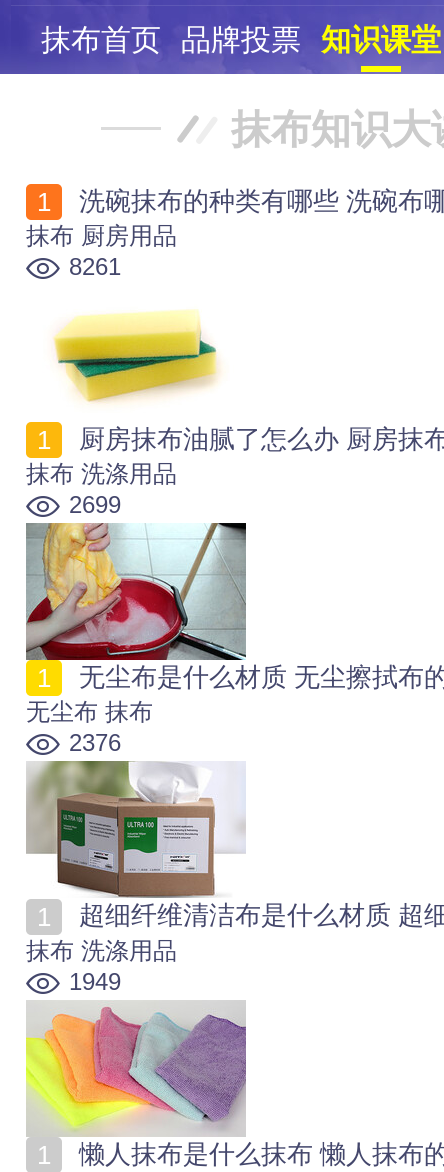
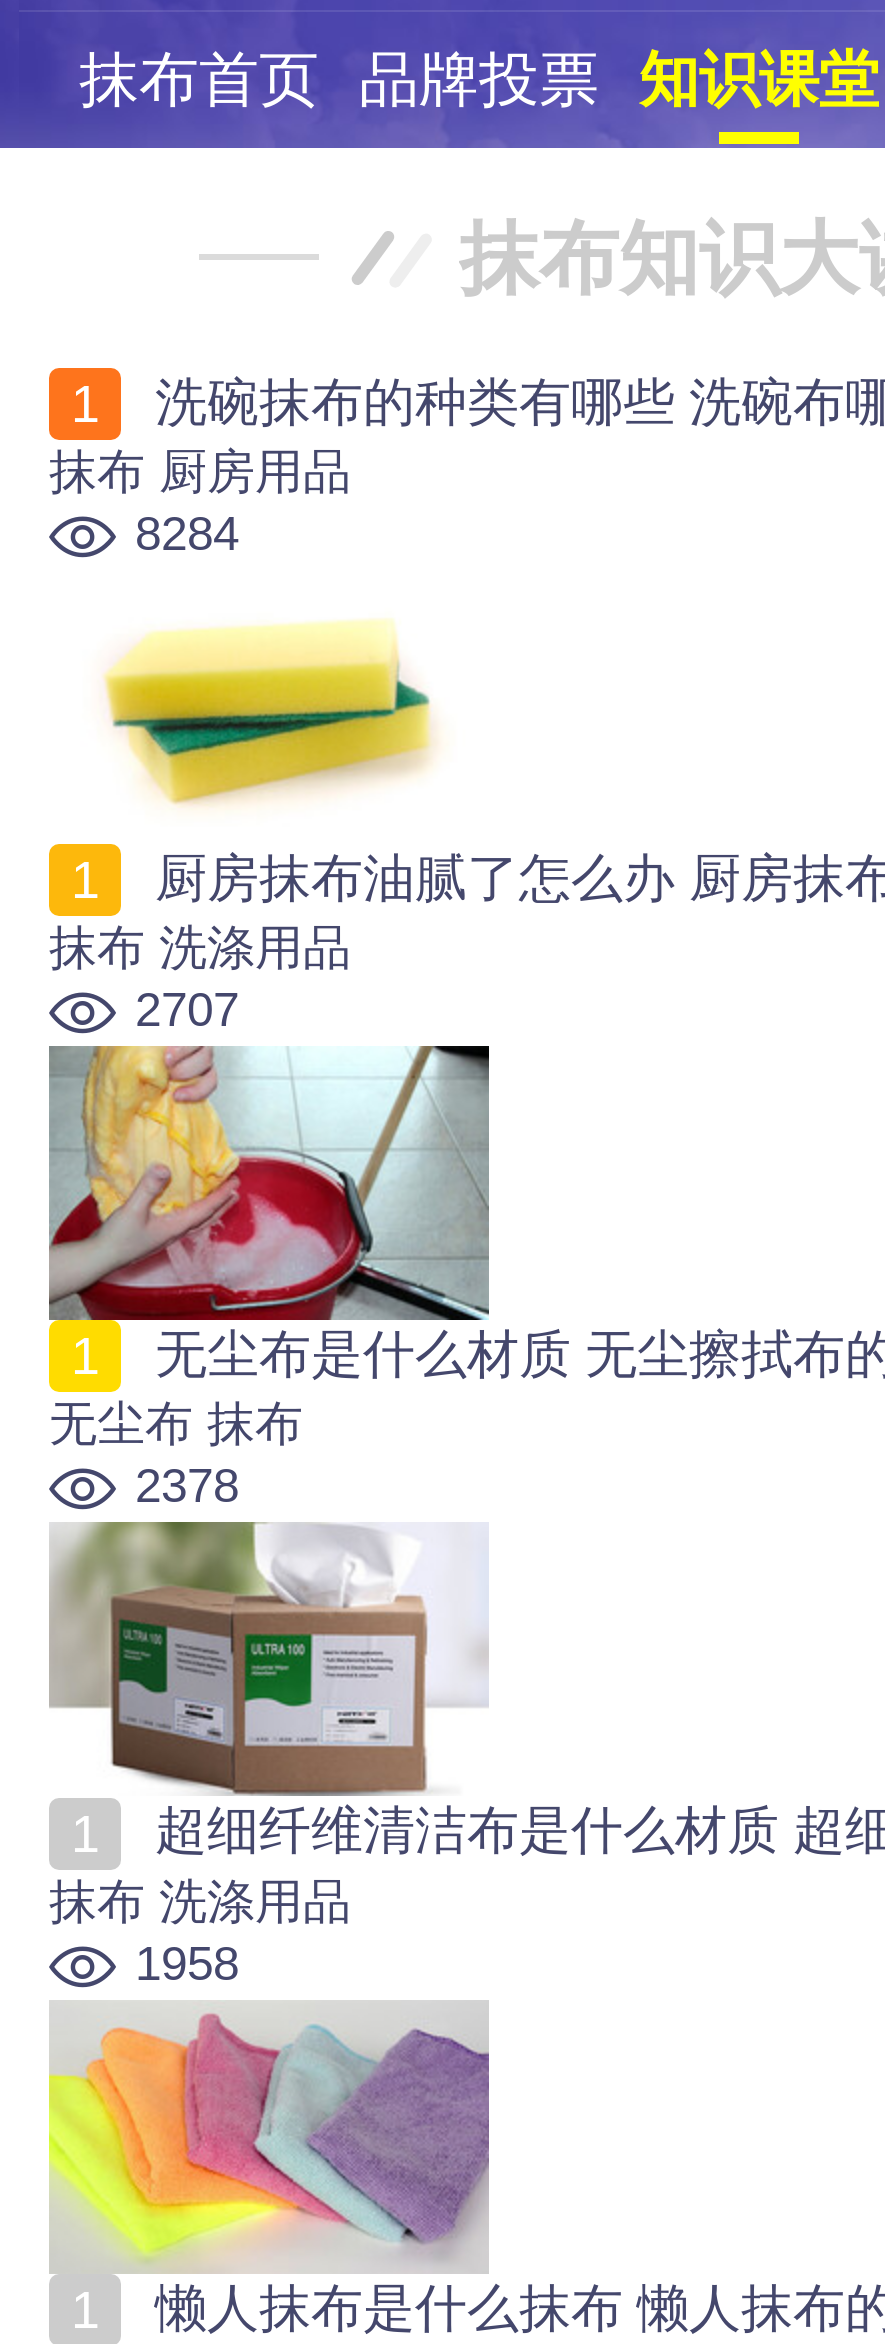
[62,253,121,280] 8261 -> [121,506,239,560] 8284
[62,491,121,518] 2699 -> [121,982,239,1036] 2707
[62,729,121,756] 2376 -> [121,1459,239,1513] 2378
[62,967,121,994] 1949 -> [121,1935,239,1989] 1958

